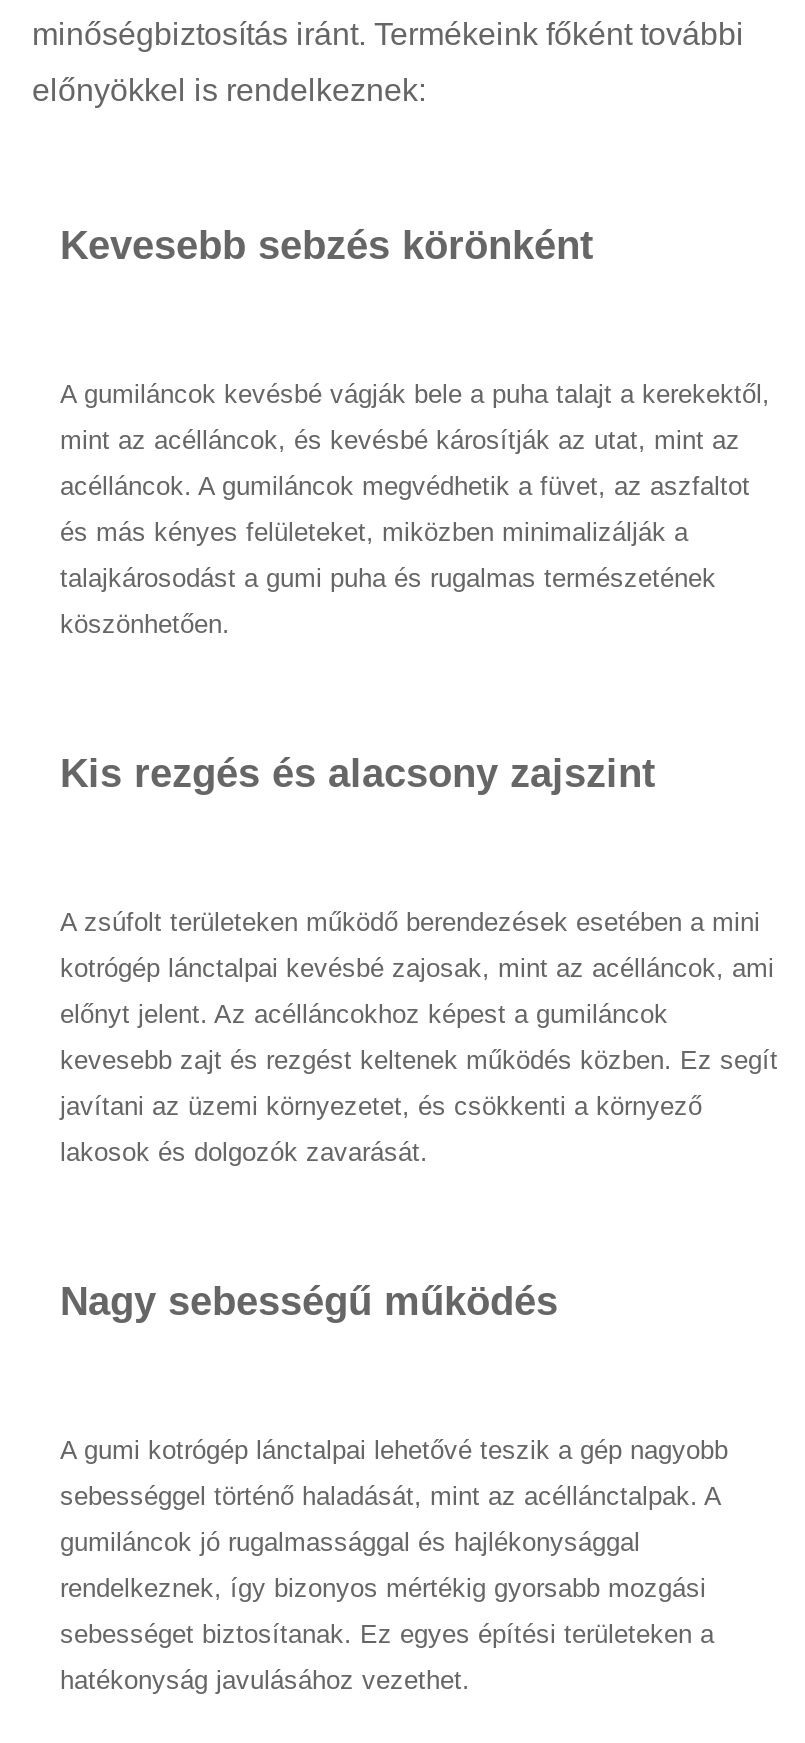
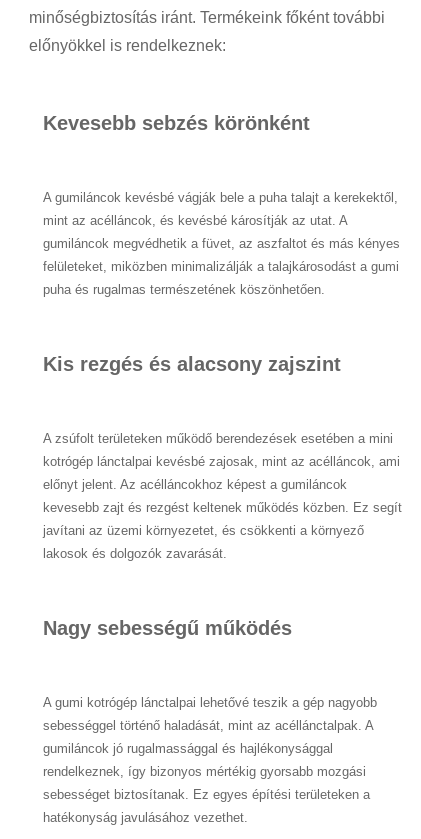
[60,425,750,639] mint az acélláncok, és kevésbé károsítják az utat, mint az | acélláncok. A gumiláncok megvédhetik a füvet, az aszfaltot | és más kényes felületeket, miközben minimalizálják a | talajkárosodást a gumi puha és rugalmas természetének | köszönhetően. -> [43,213,400,297] mint az acélláncok, és kevésbé károsítják az utat. A | gumiláncok megvédhetik a füvet, az aszfaltot és más kényes | felületeket, miközben minimalizálják a talajkárosodást a gumi | puha és rugalmas természetének köszönhetően.

